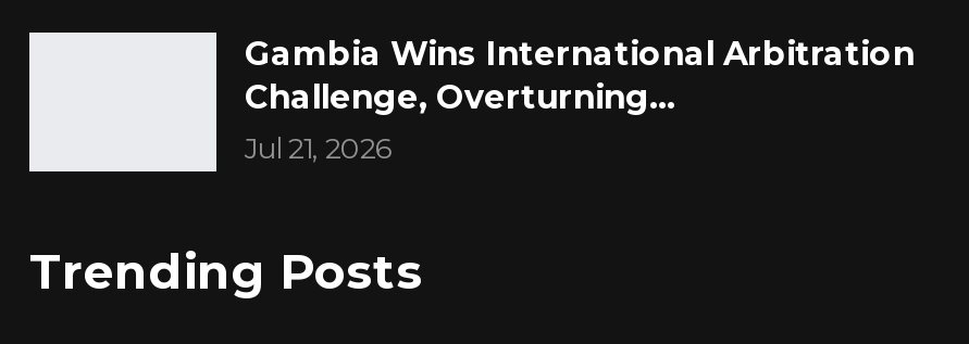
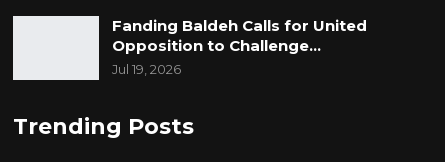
[245,33,915,166] Gambia Wins International Arbitration | Challenge, Overturning… | Jul 21, 2026 -> [112,16,367,77] Fanding Baldeh Calls for United | Opposition to Challenge… | Jul 19, 2026

